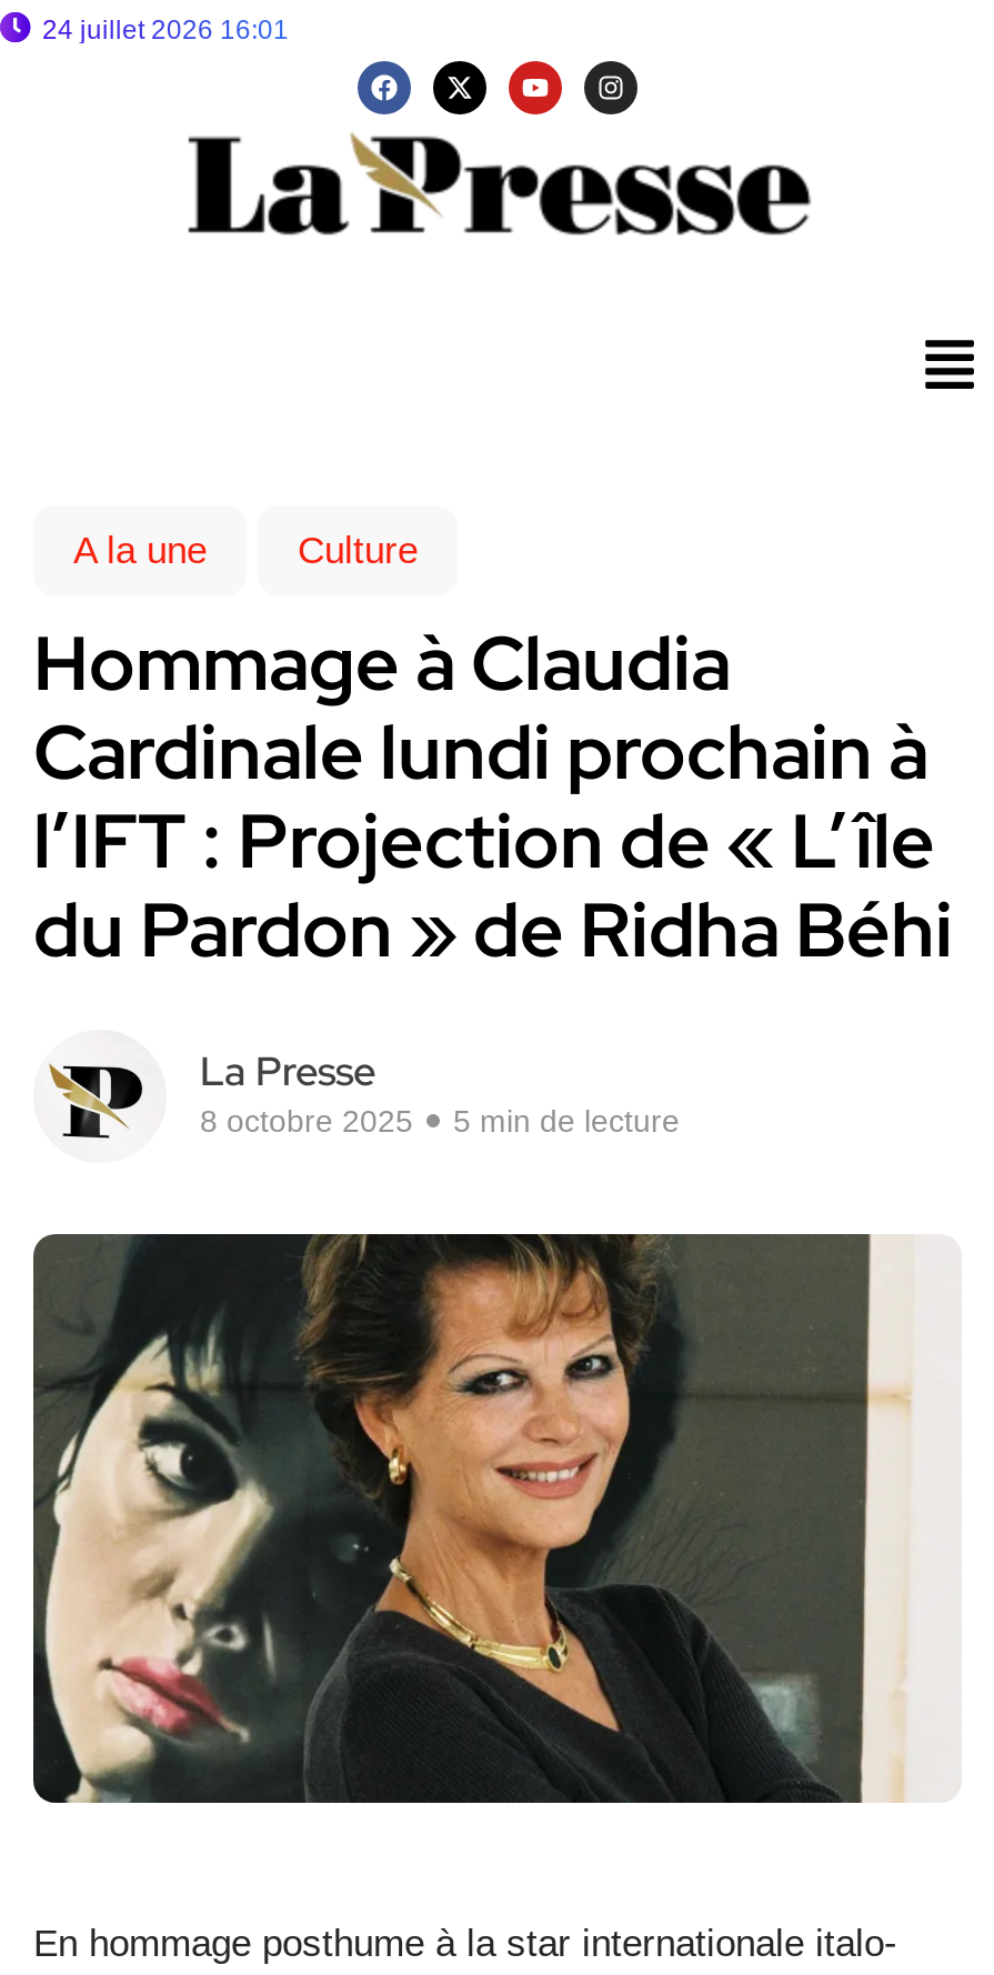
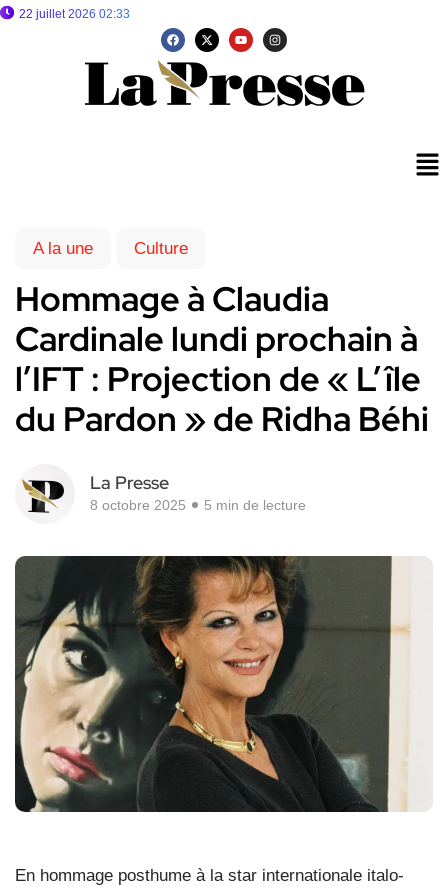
[42,14,289,46] 24 juillet 2026 16:01 -> [19,7,130,21] 22 juillet 2026 02:33

